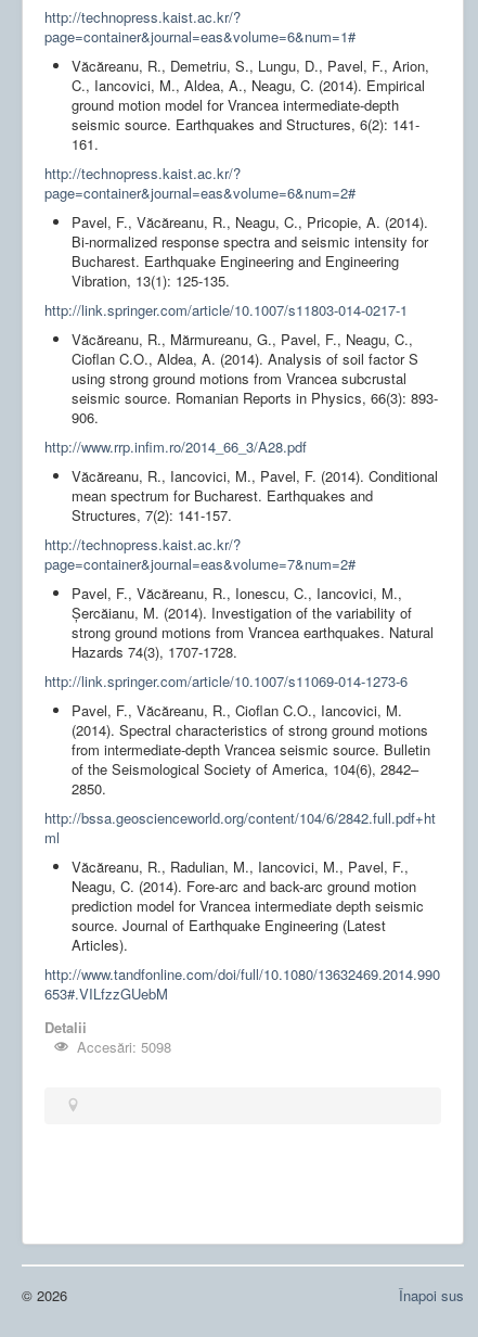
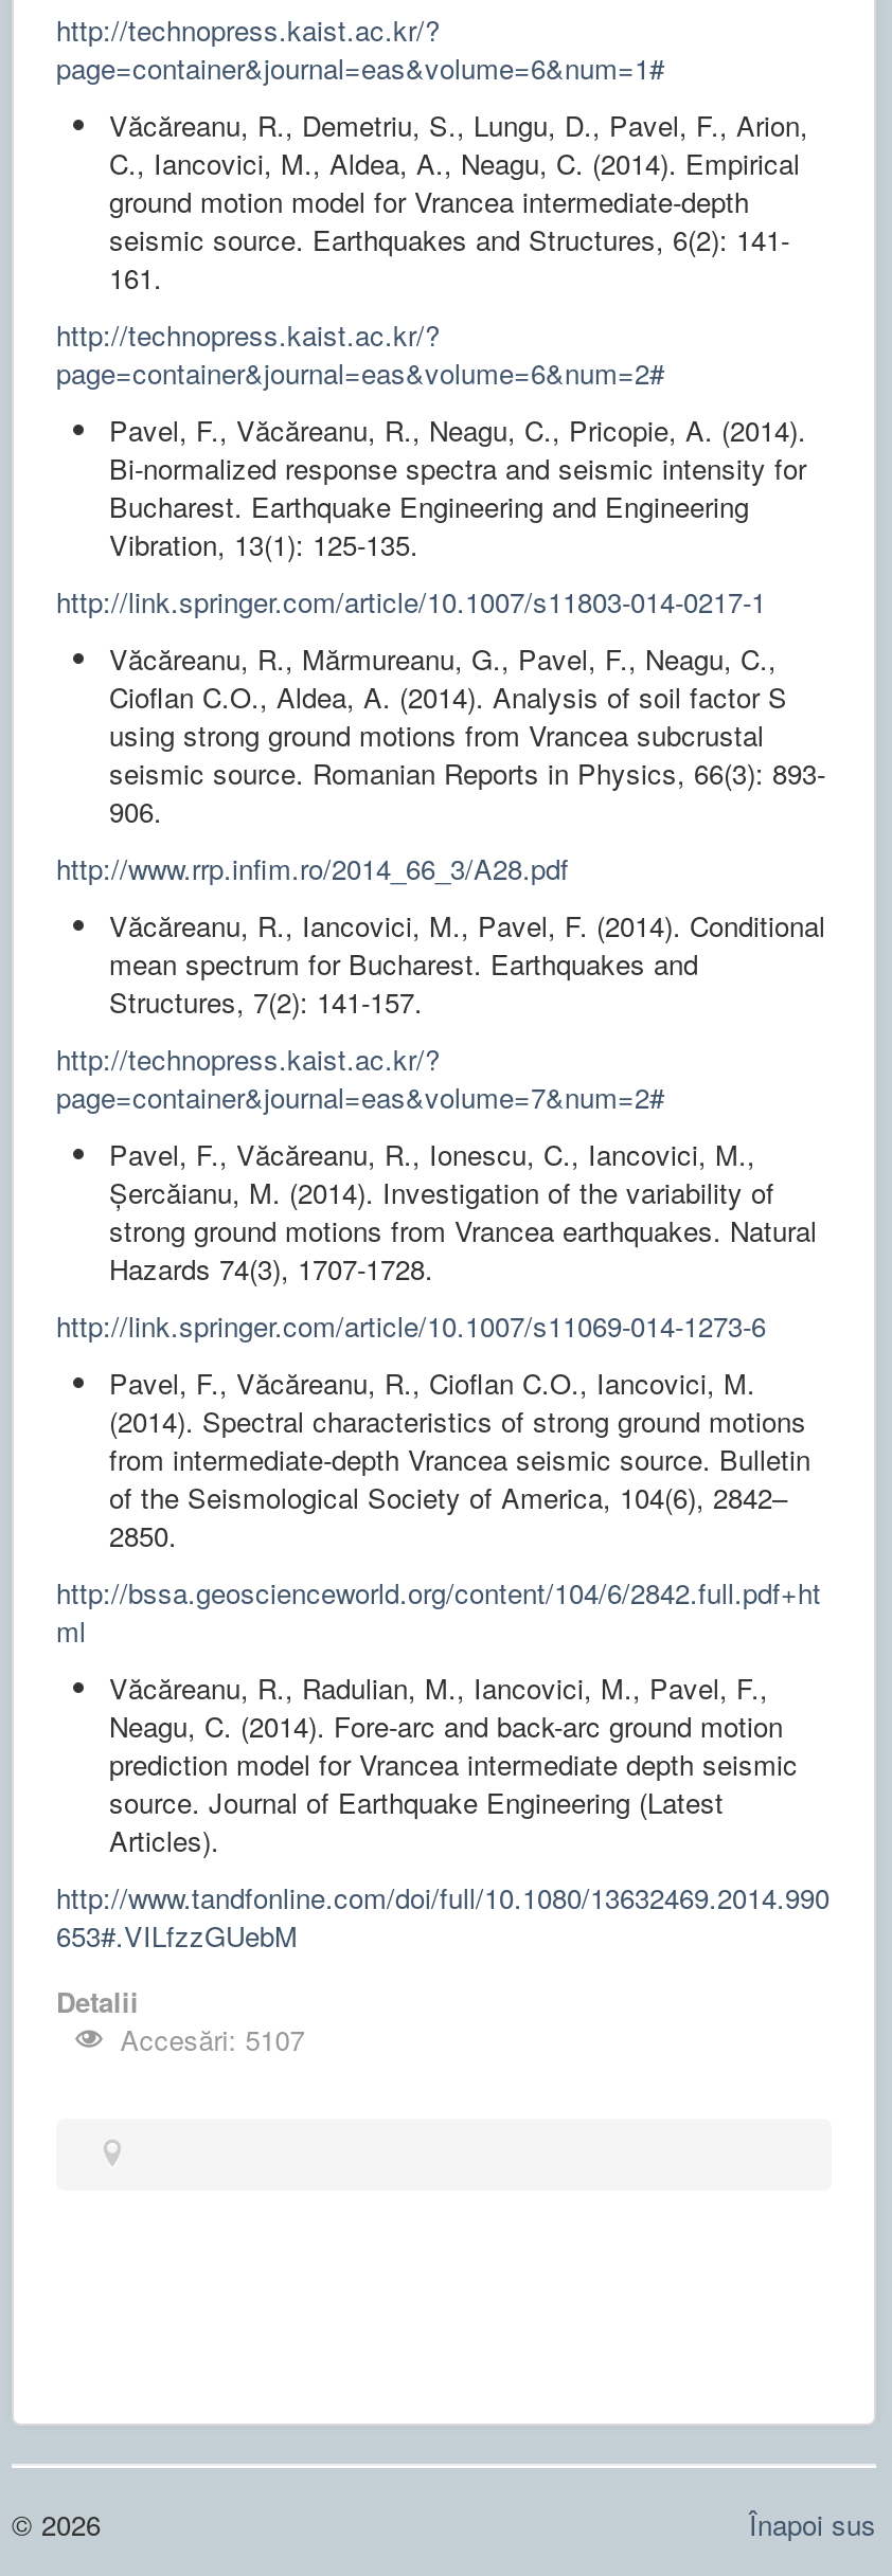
[77,1036,171,1057] Accesări: 5098 -> [120,2019,304,2059] Accesări: 5107

